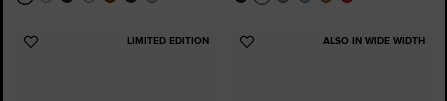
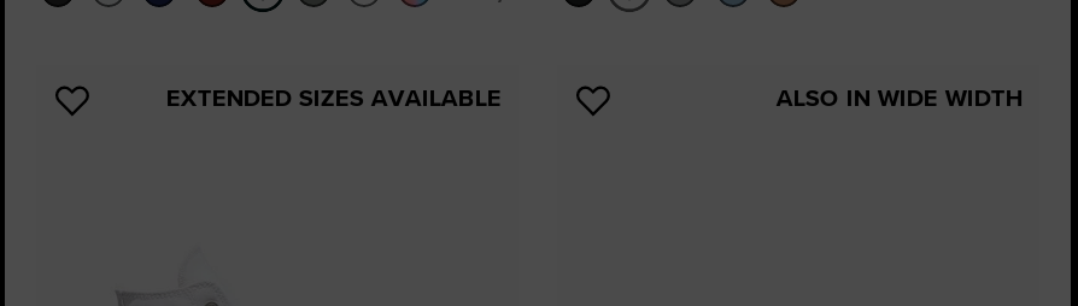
[127,33,209,48] LIMITED EDITION -> [166,79,501,115] EXTENDED SIZES AVAILABLE

